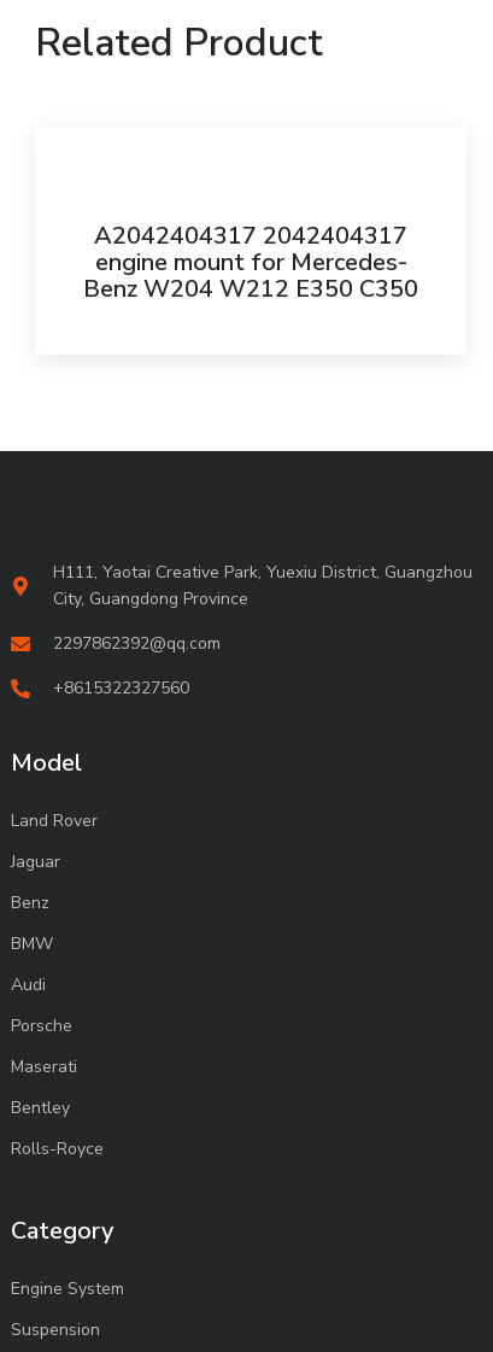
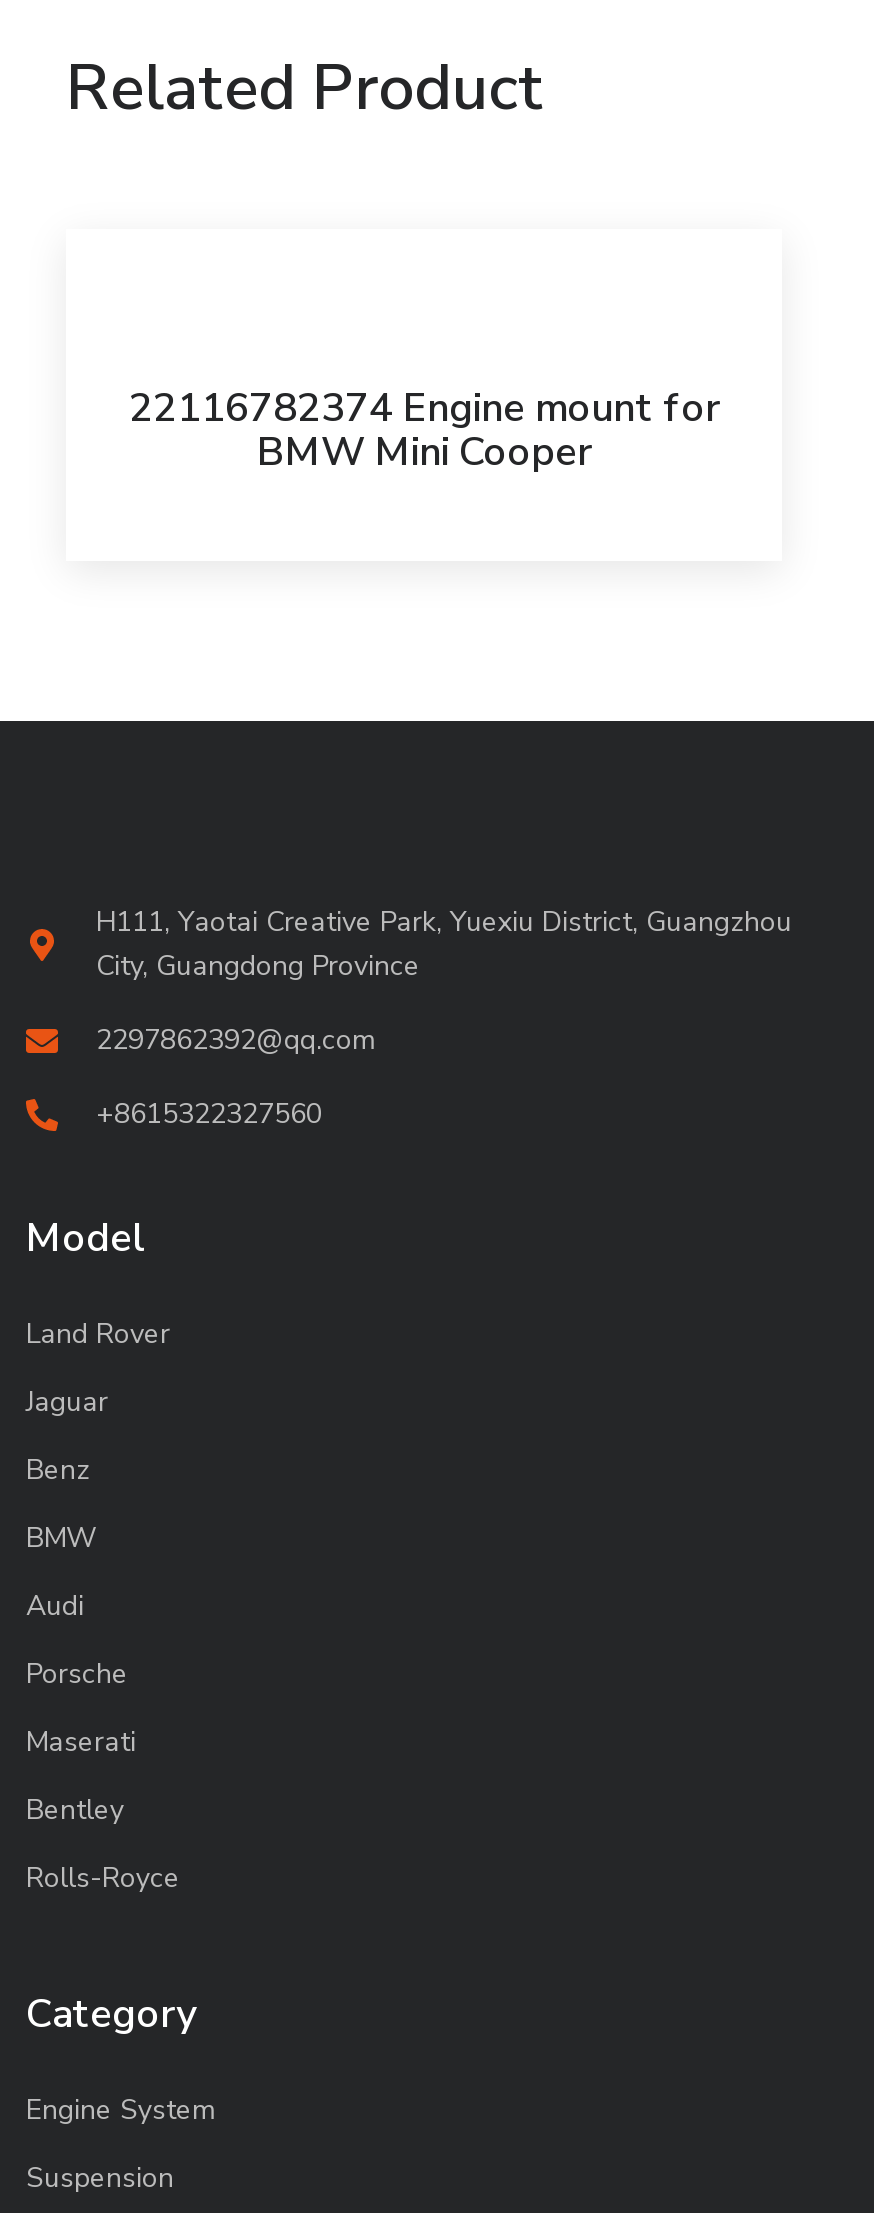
[83,220,418,305] A2042404317 2042404317 | engine mount for Mercedes- | Benz W204 W212 E350 C350 -> [129,381,719,479] 22116782374 Engine mount for | BMW Mini Cooper

